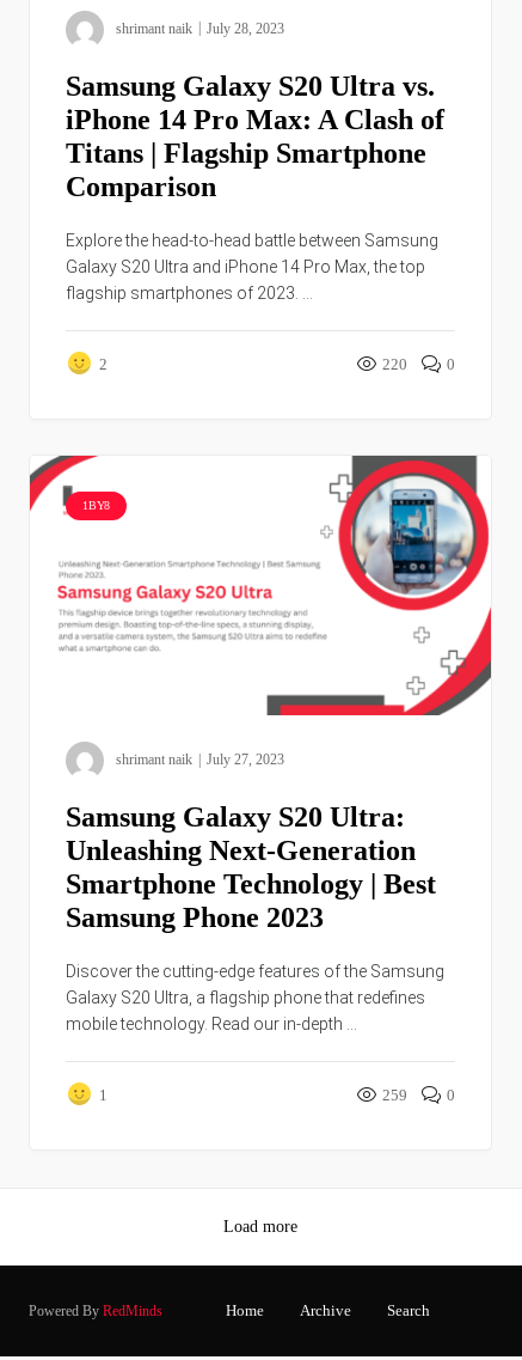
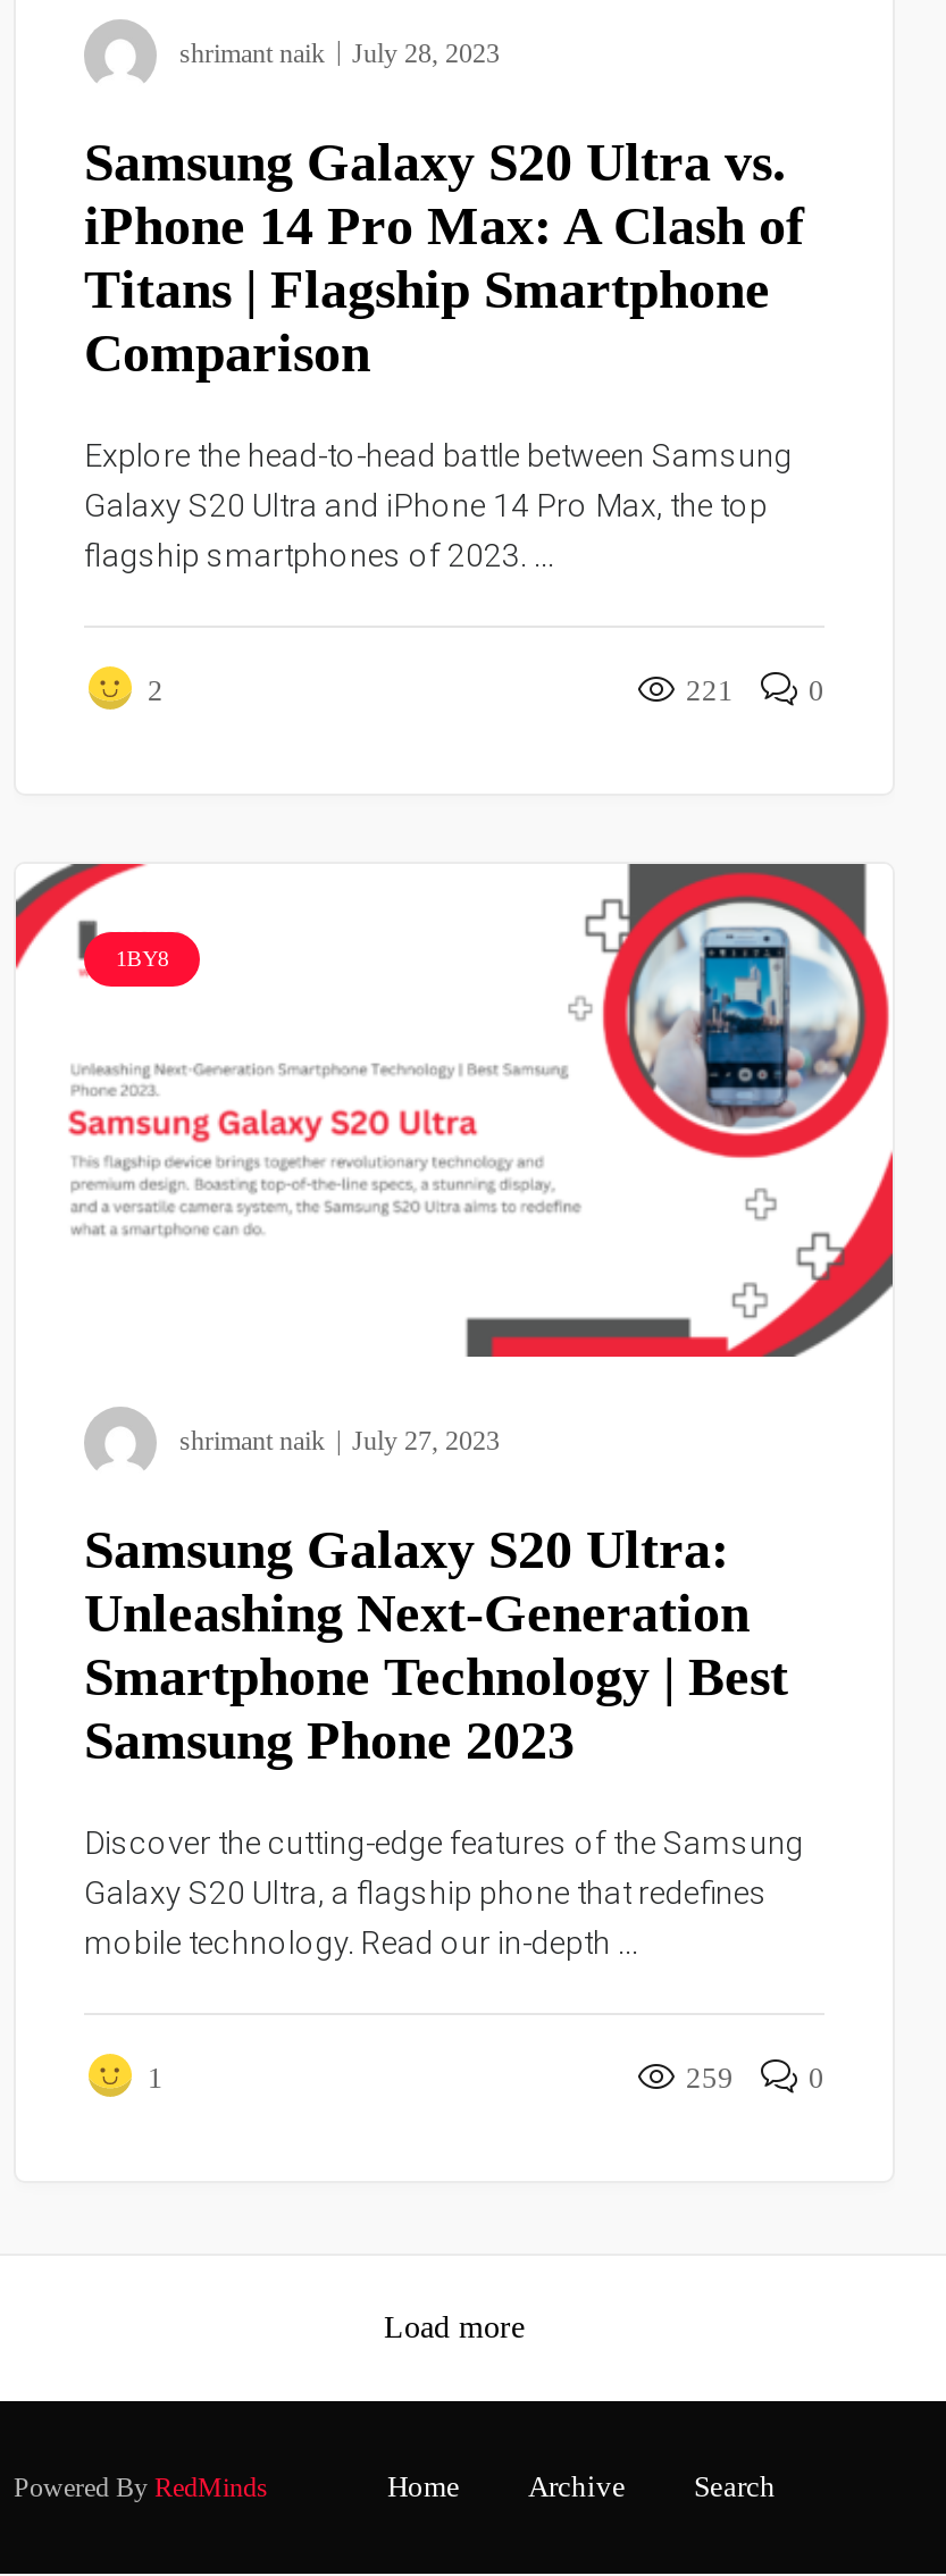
[382,355,407,373] 220 -> [686,673,734,707] 221

